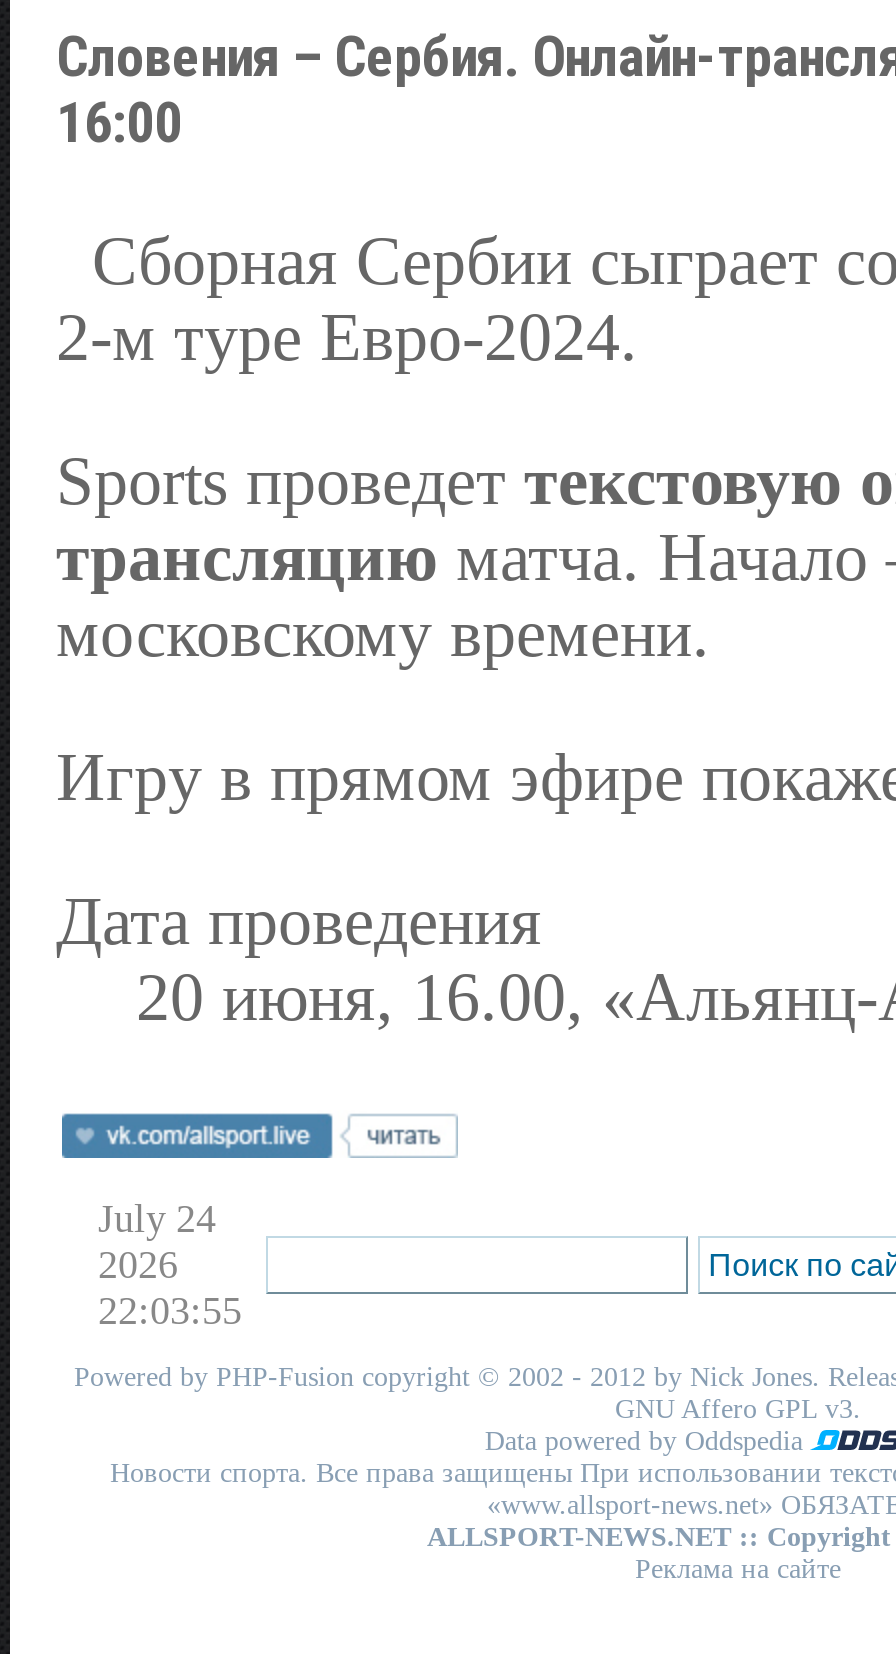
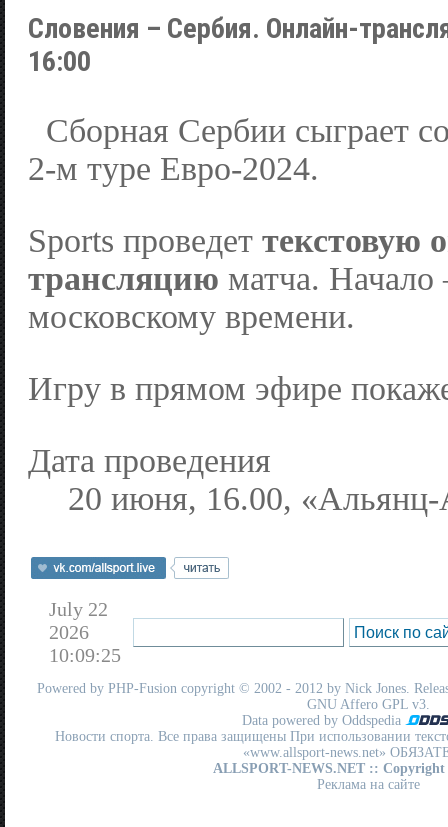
[98,1195,216,1239] July 24 -> [49,597,108,619] July 22
[98,1287,242,1331] 22:03:55 -> [49,643,121,665] 10:09:25

